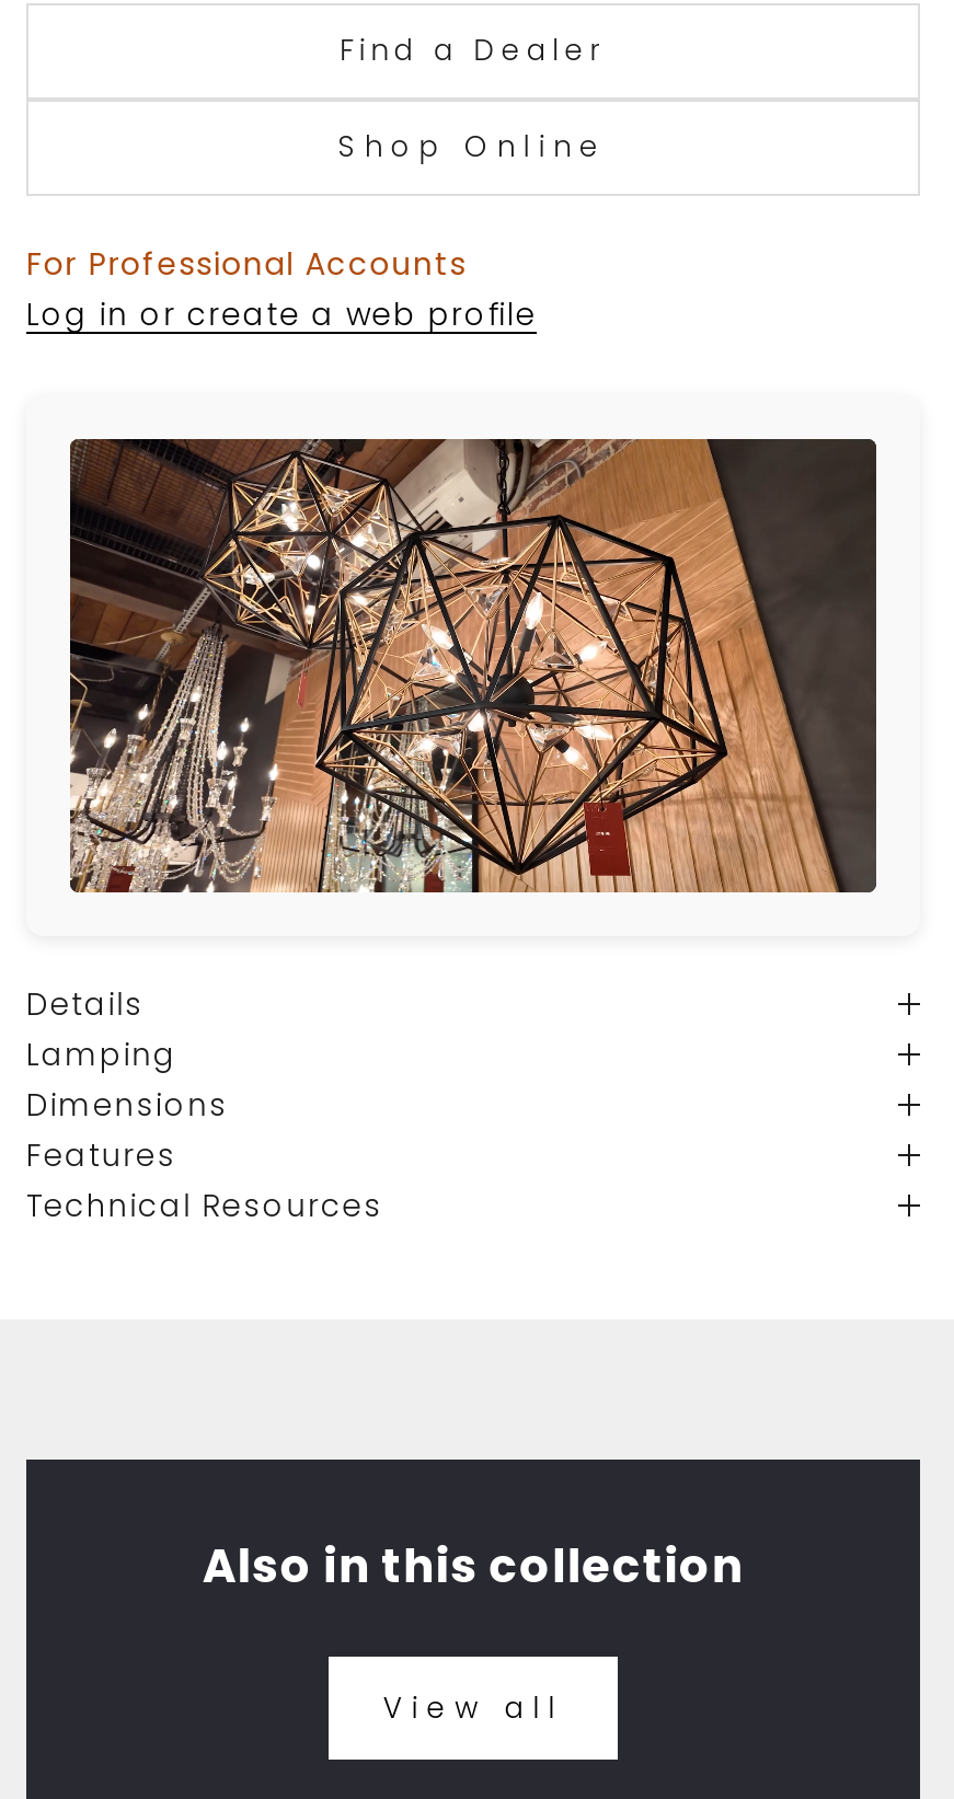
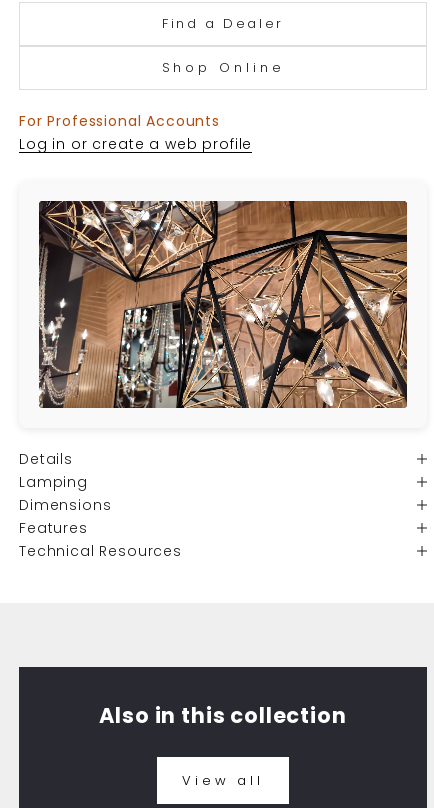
[68,437,878,895] [image] -> [38,200,408,409] [image]

